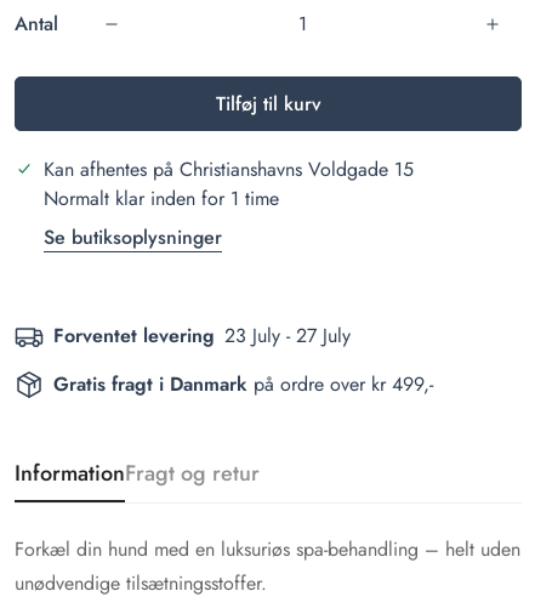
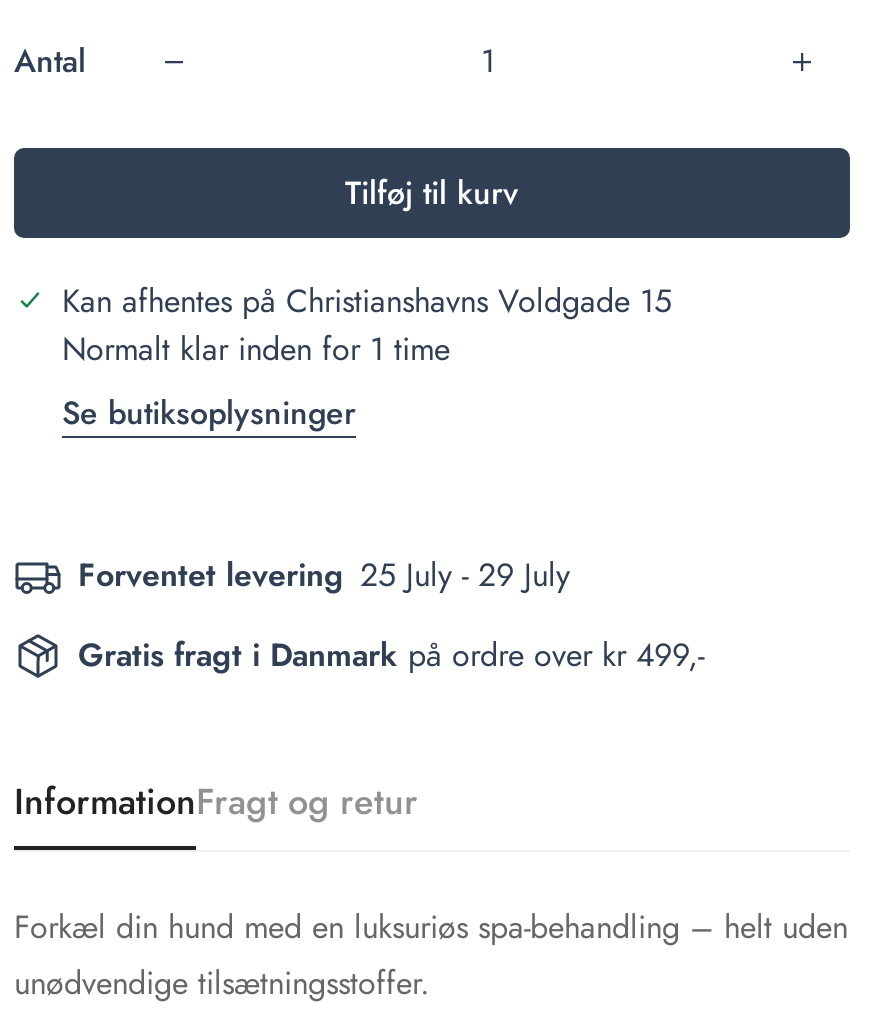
[53,322,351,350] Forventet levering 23 July - 27 July -> [78,552,570,598] Forventet levering 25 July - 29 July

